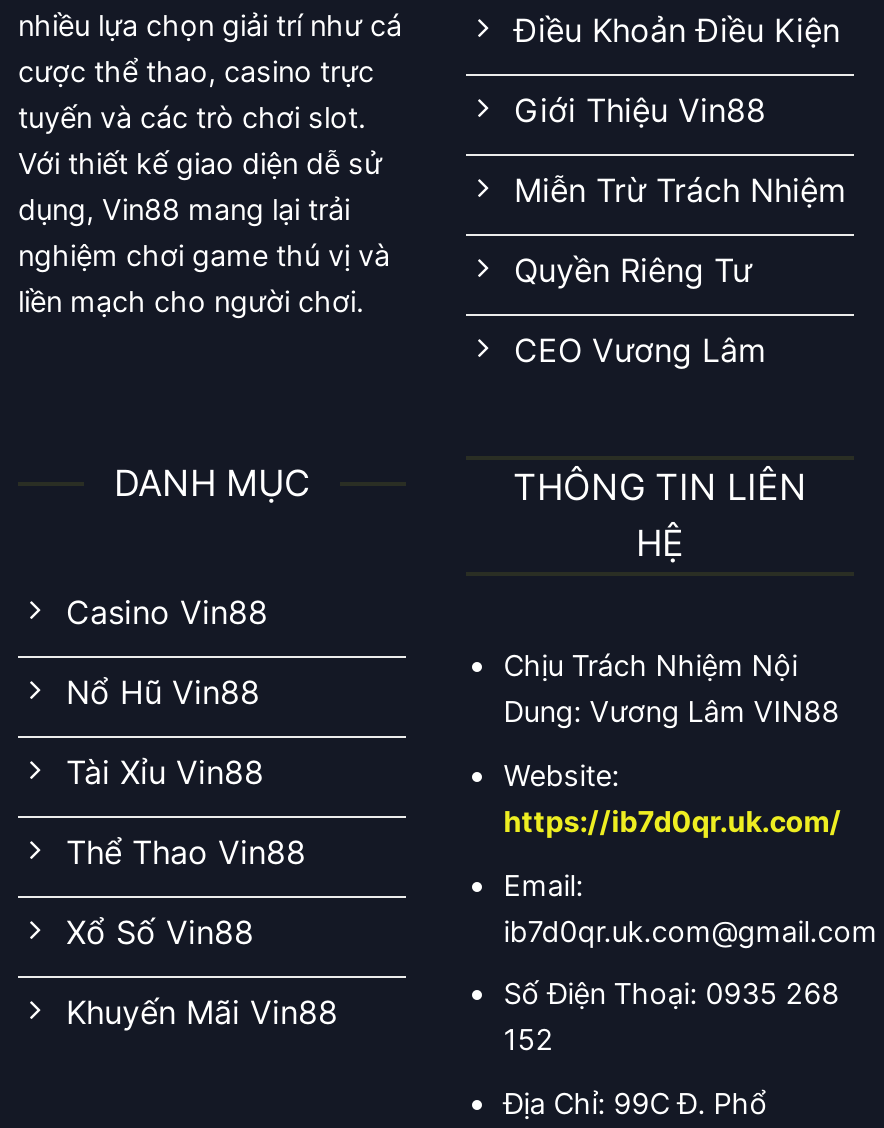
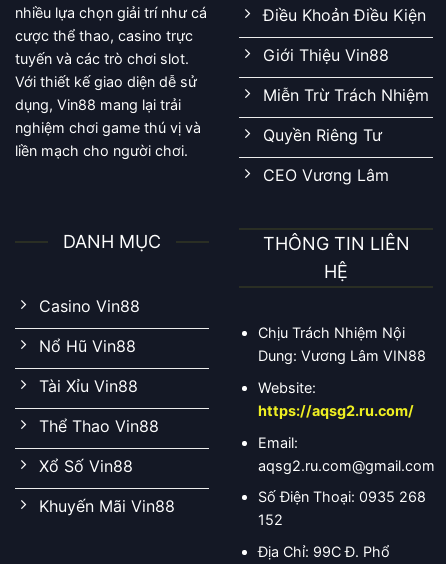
[503,804,841,838] https://ib7d0qr.uk.com/ -> [258,402,414,419] https://aqsg2.ru.com/
[503,913,877,947] ib7d0qr.uk.com@gmail.com -> [258,457,435,474] aqsg2.ru.com@gmail.com

